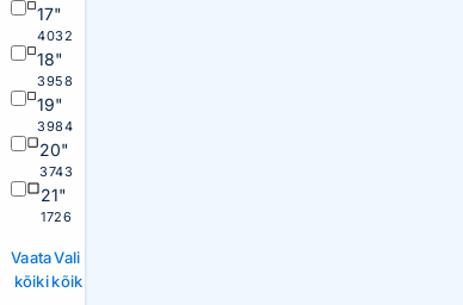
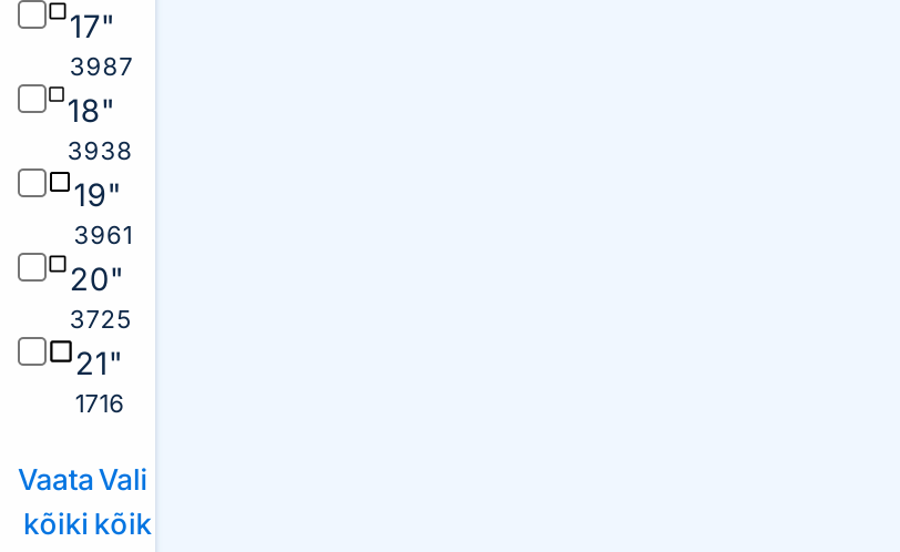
[37,27,73,44] 4032 -> [70,51,133,82] 3987
[37,73,73,89] 3958 -> [67,135,133,166] 3938
[37,118,73,135] 3984 -> [74,219,133,251] 3961
[40,163,73,180] 3743 -> [70,304,133,335] 3725
[41,208,72,225] 1726 -> [75,388,125,419] 1716

